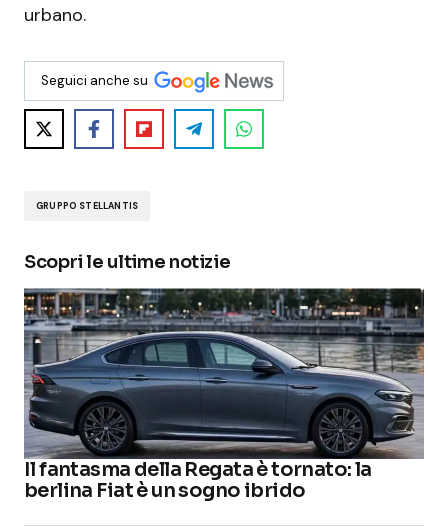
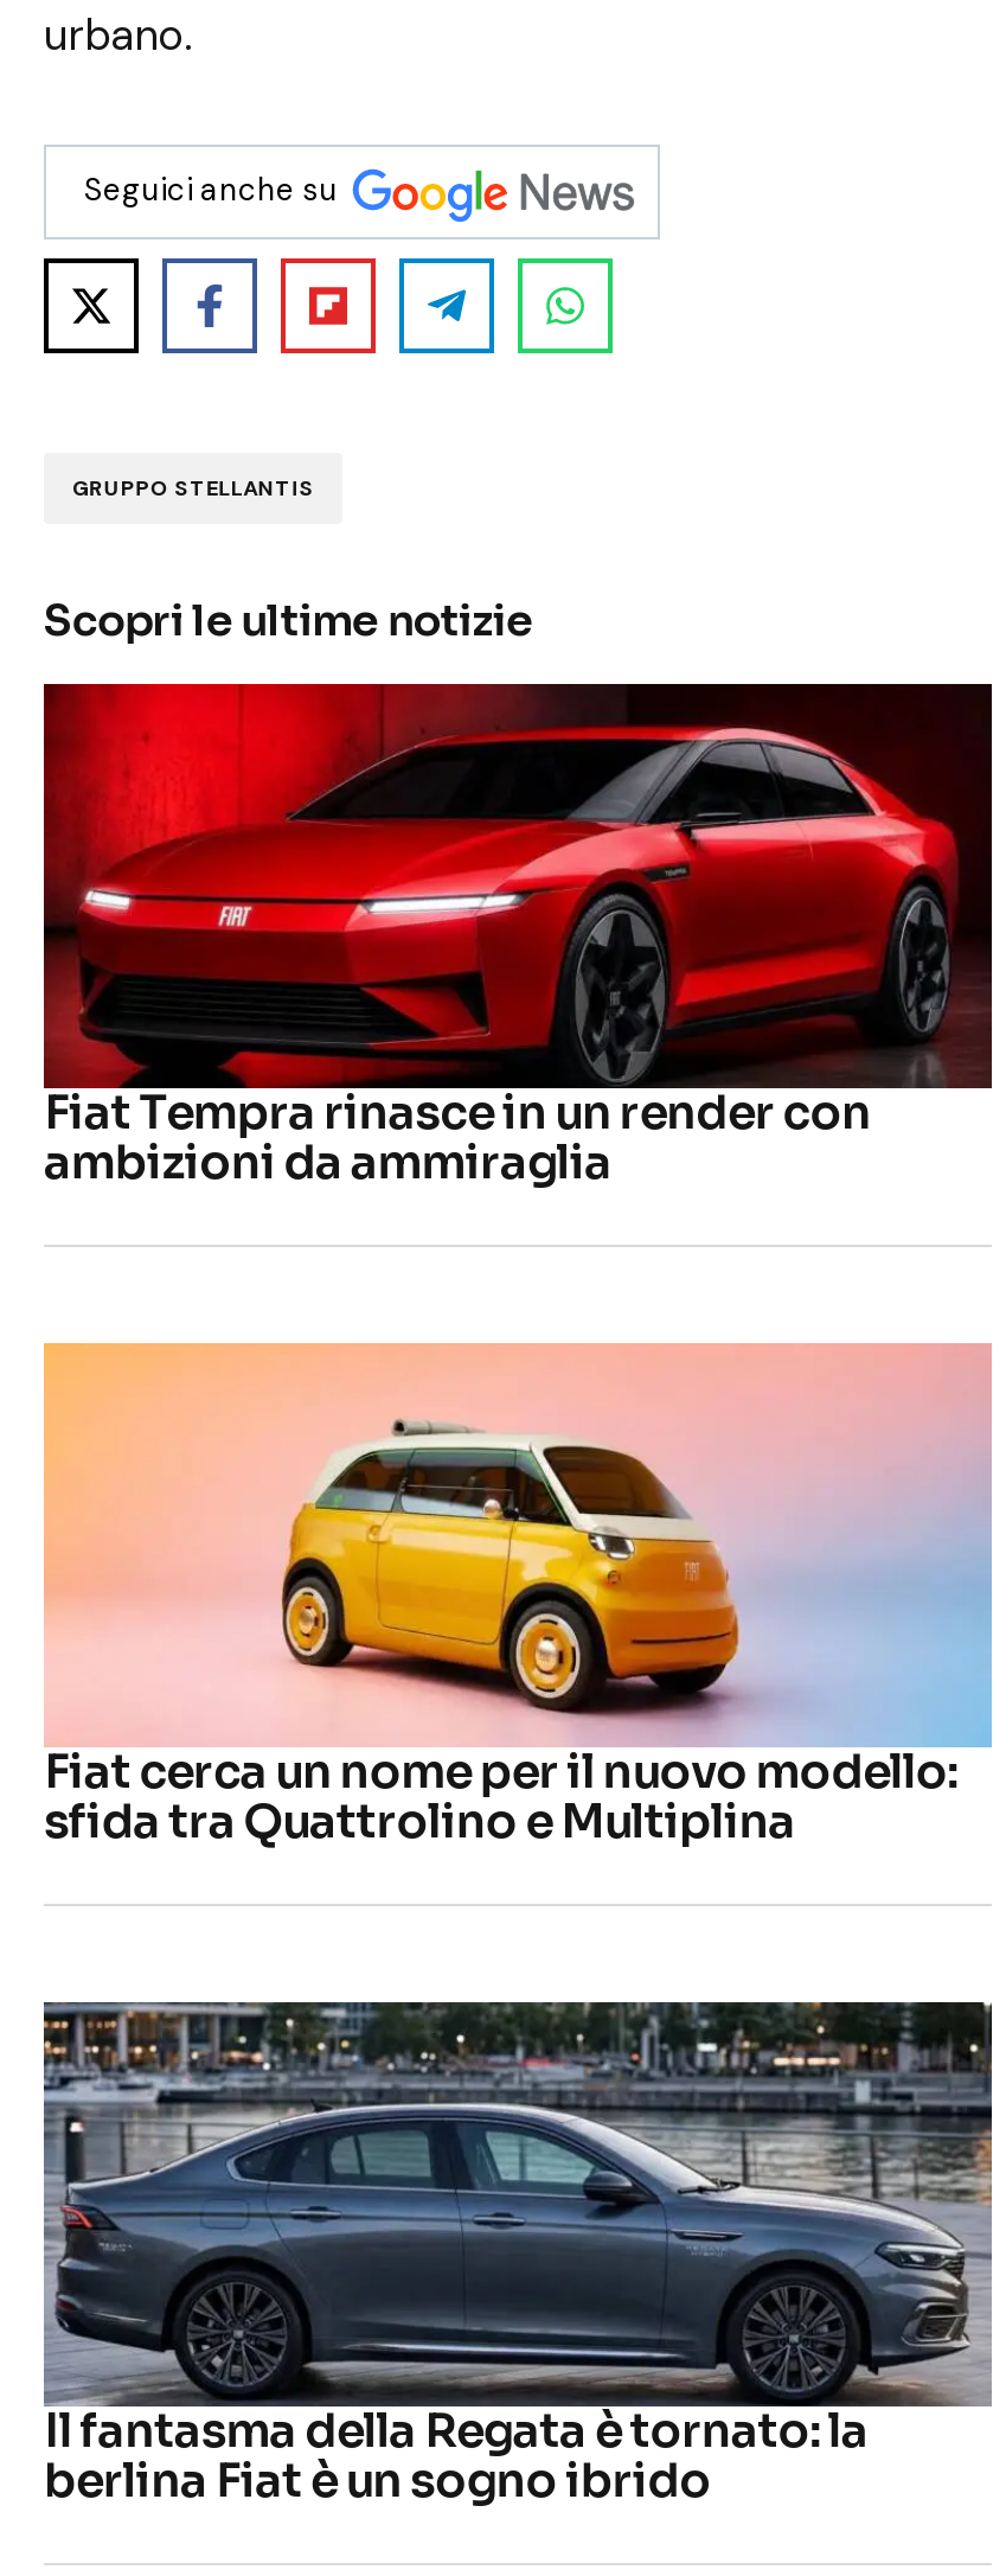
none -> [41,683,994,1194] [image] | Fiat Tempra rinasce in un render con | ambizioni da ammiraglia
none -> [41,1342,994,1853] [image] | Fiat cerca un nome per il nuovo modello: | sfida tra Quattrolino e Multiplina

